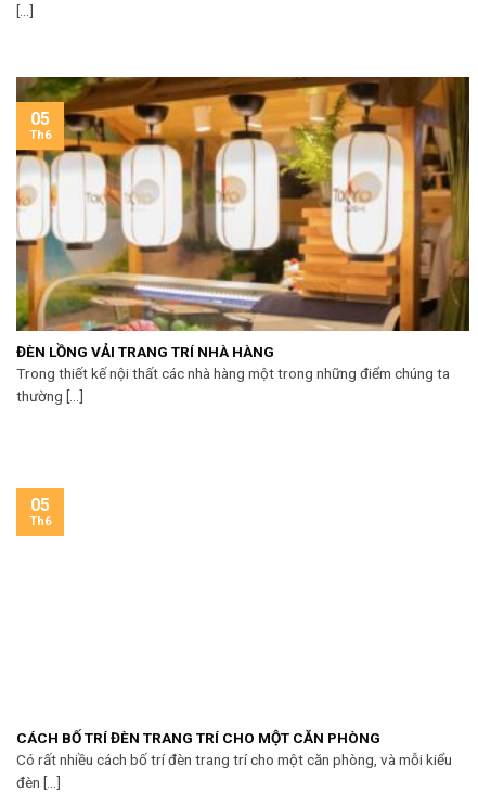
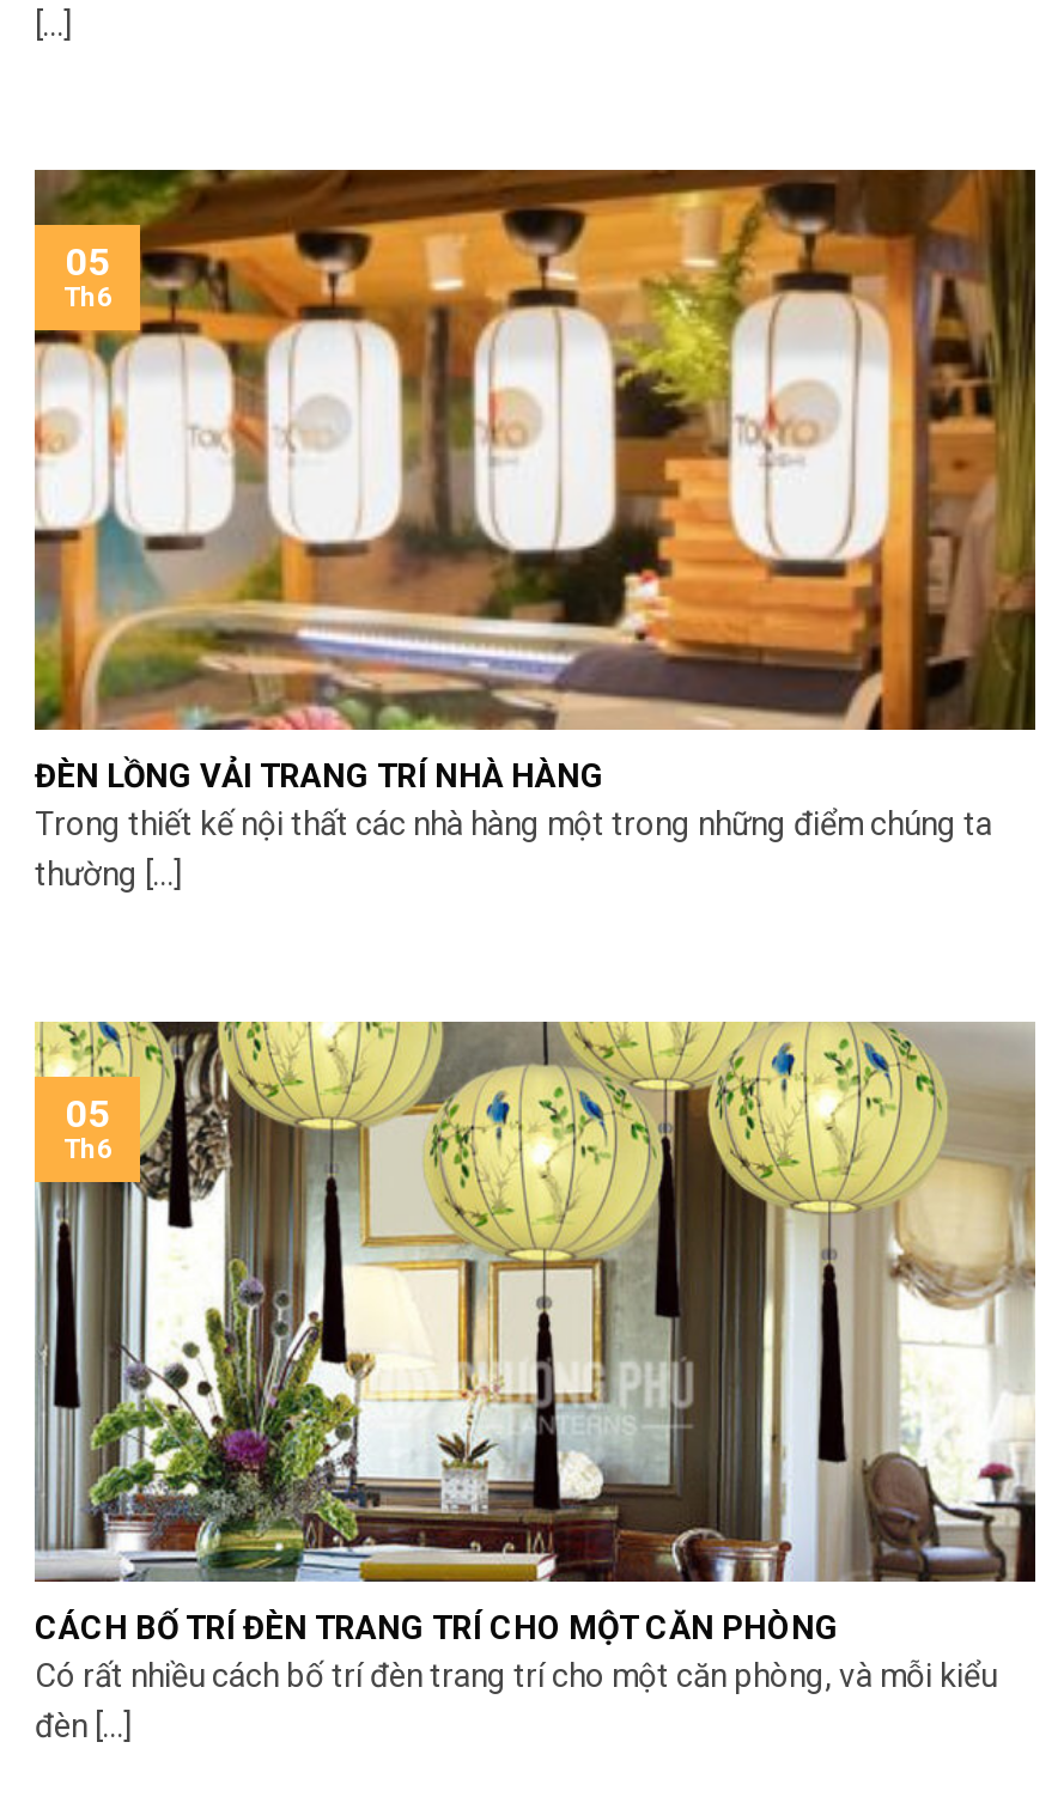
none -> [32,1019,1038,1584] [image]

